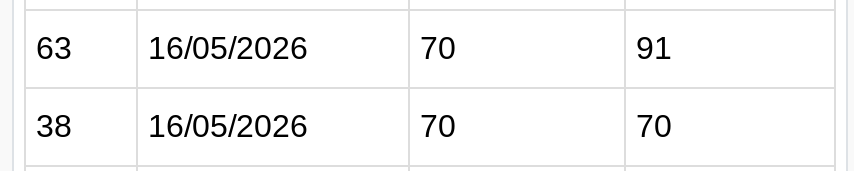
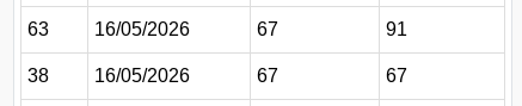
[420,31,456,65] 70 -> [257,19,278,39] 67
[420,109,456,143] 70 -> [257,66,278,86] 67
[636,109,672,143] 70 -> [386,66,407,86] 67

